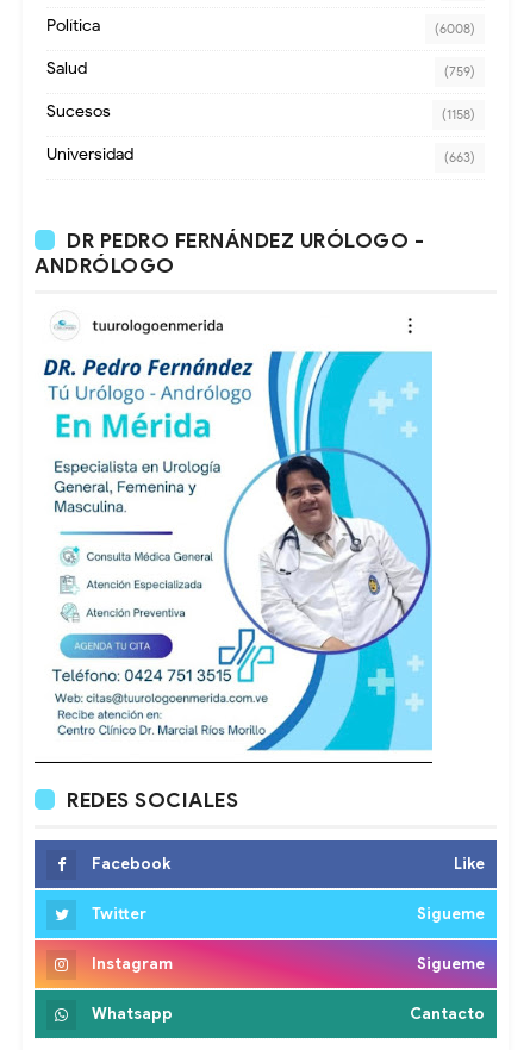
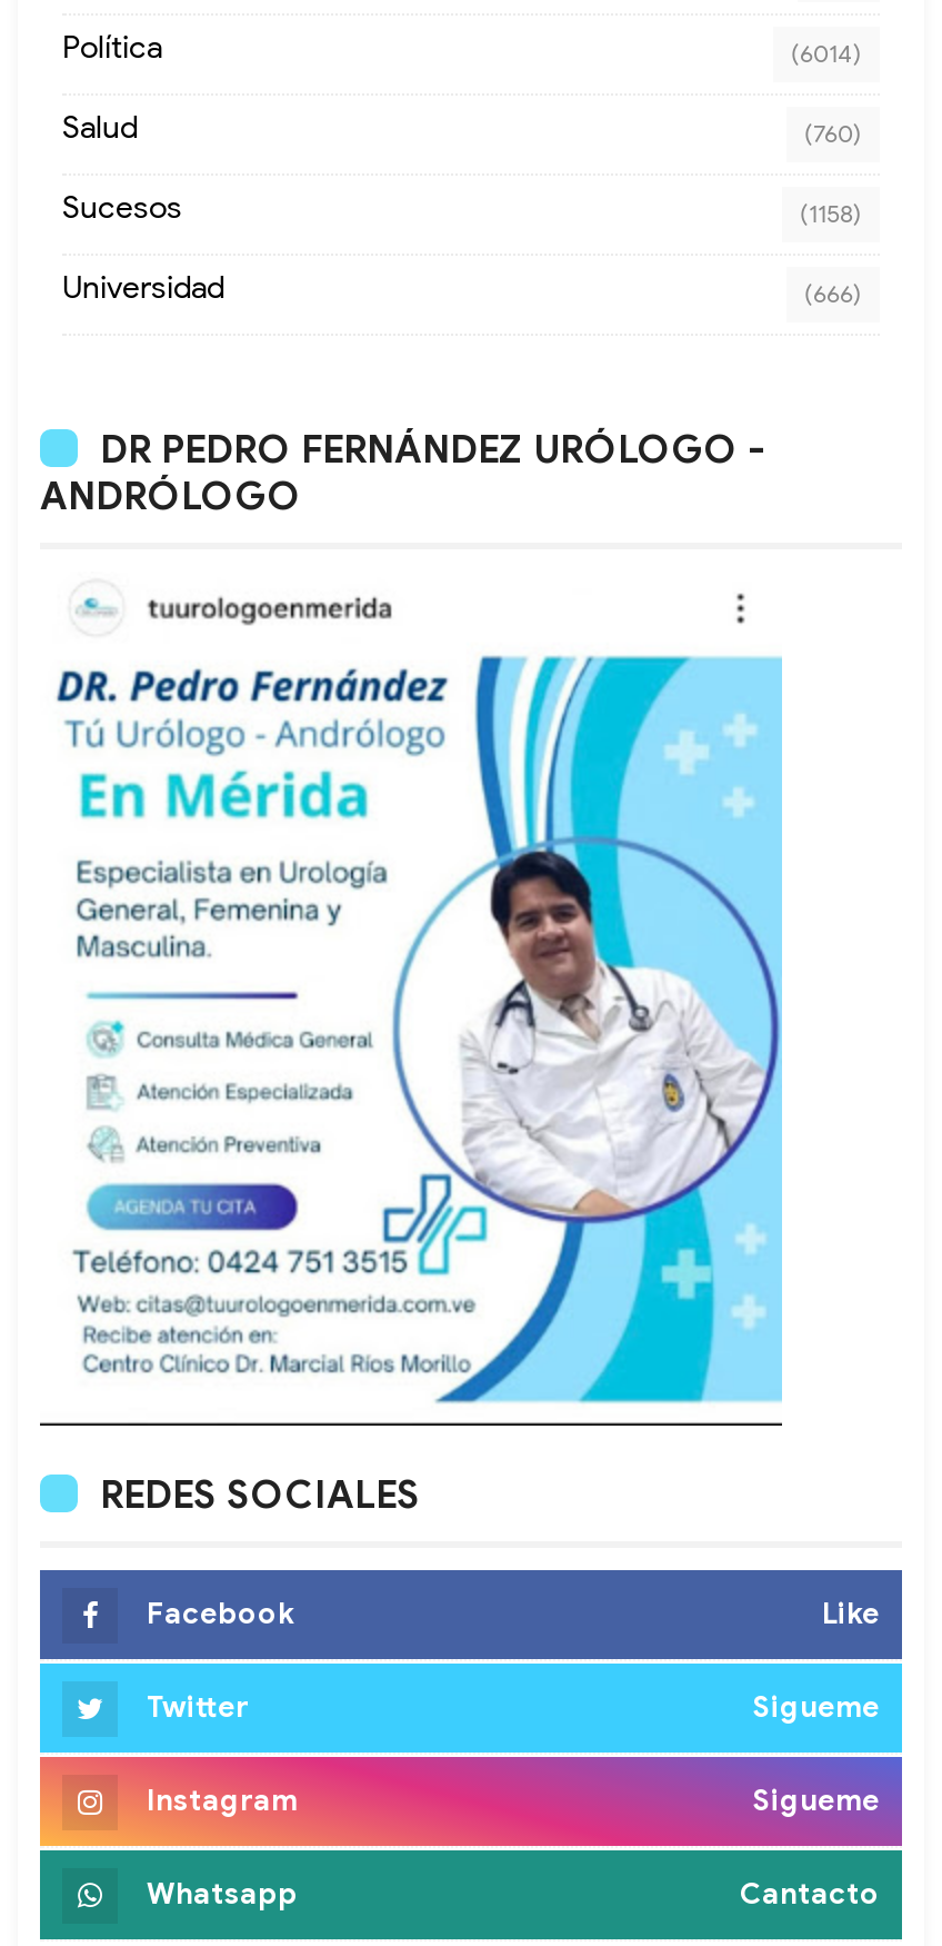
[435,20,475,37] (6008) -> [791,38,862,69] (6014)
[444,63,475,80] (759) -> [804,118,862,149] (760)
[444,149,475,166] (663) -> [804,278,862,309] (666)

